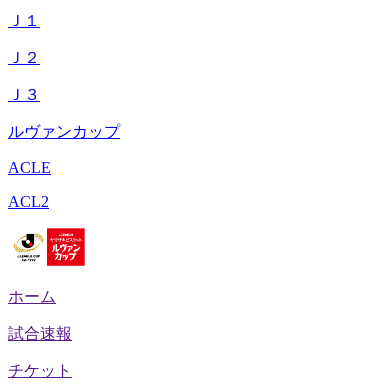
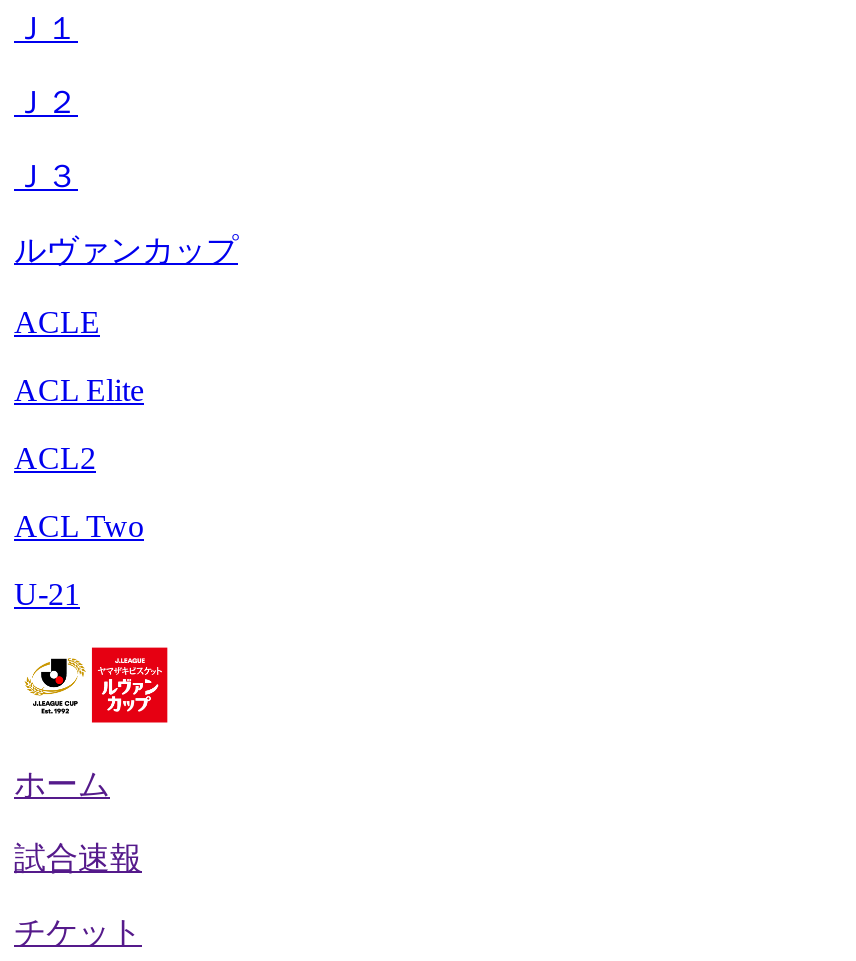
none -> [14,373,144,407] ACL Elite
none -> [14,509,144,611] ACL Two | U-21

